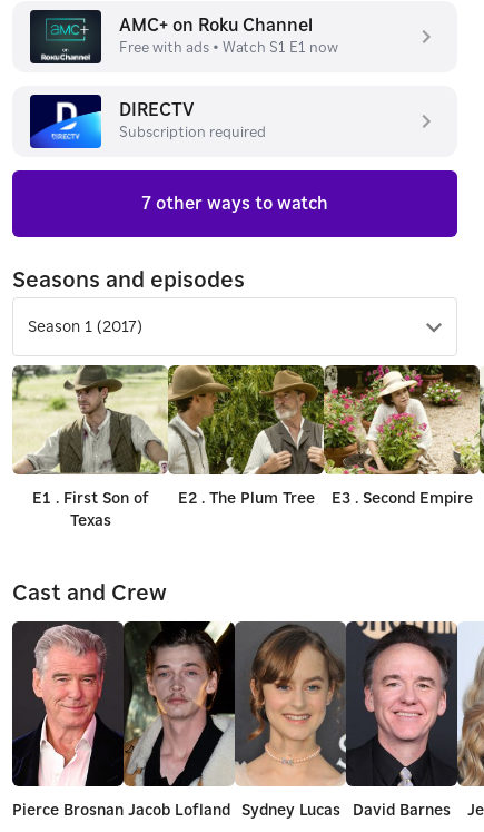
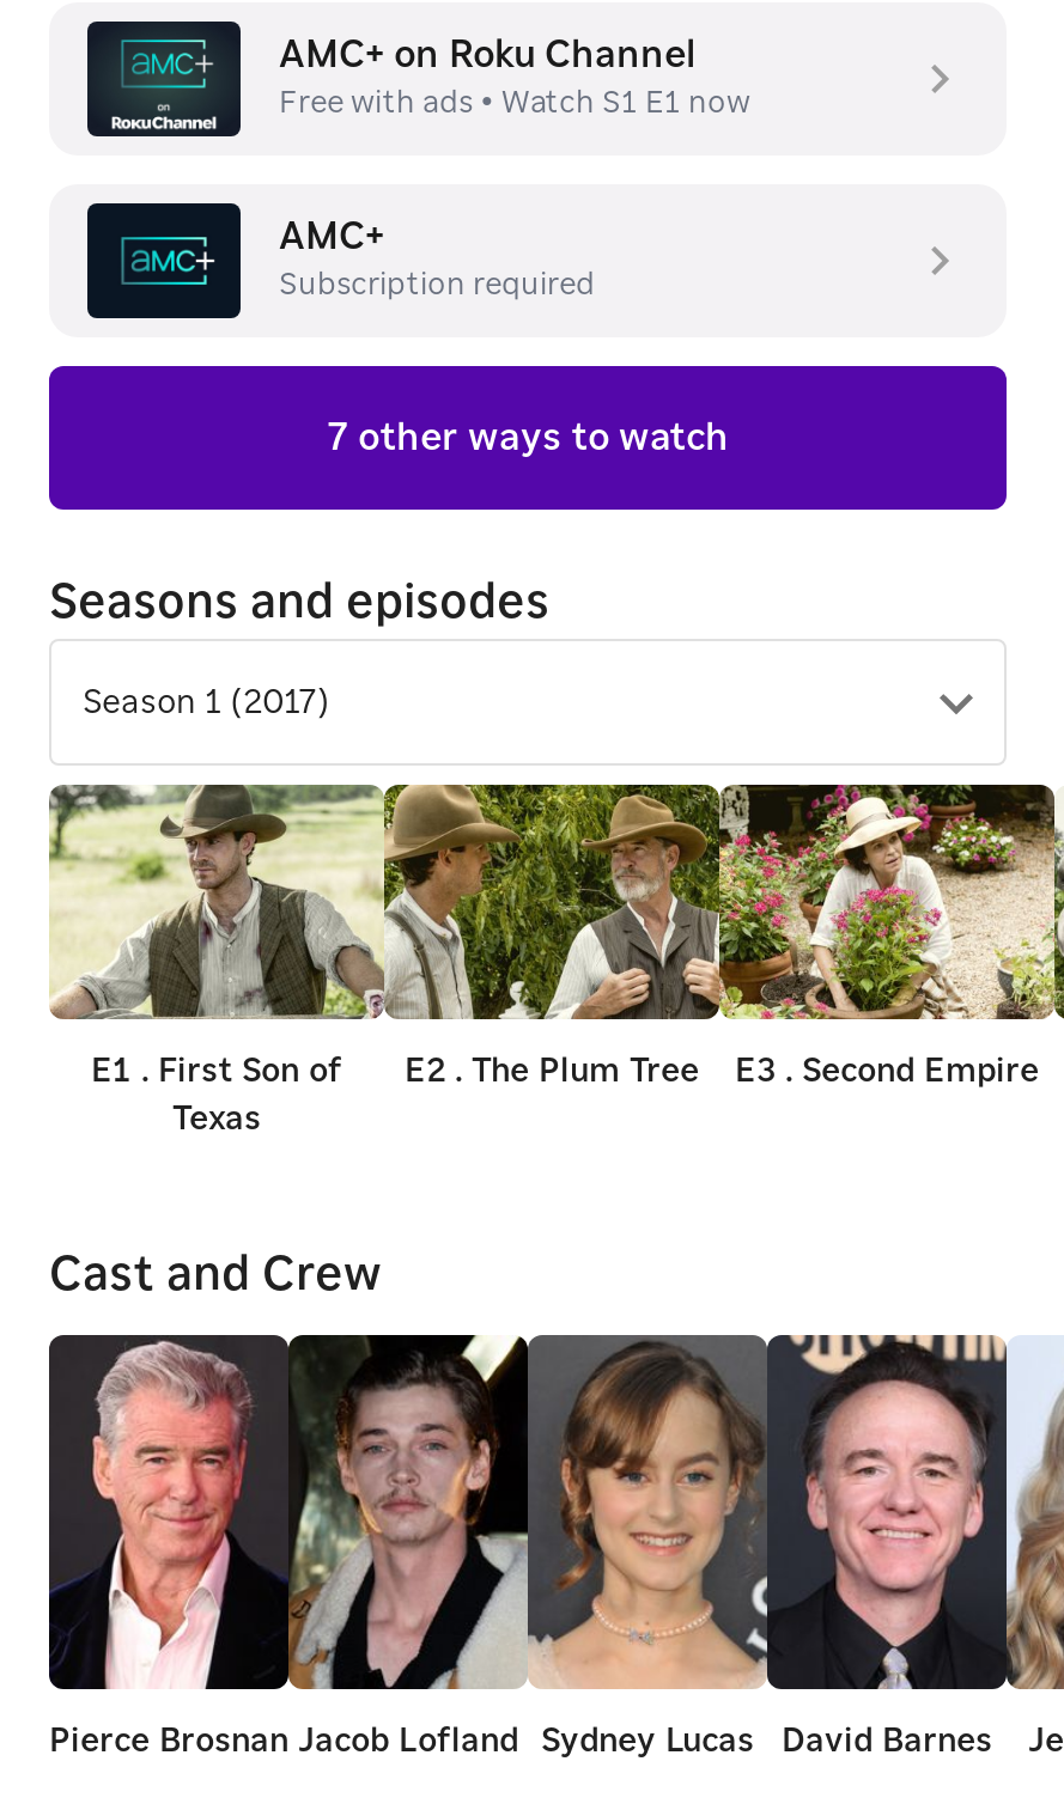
[29,99,195,149] [image] | DIRECTV -> [85,208,384,321] [image] | AMC+

